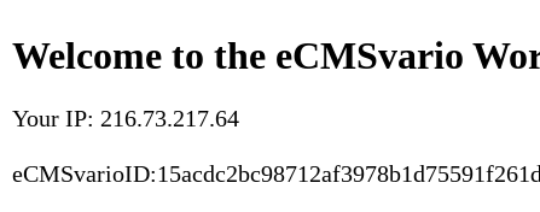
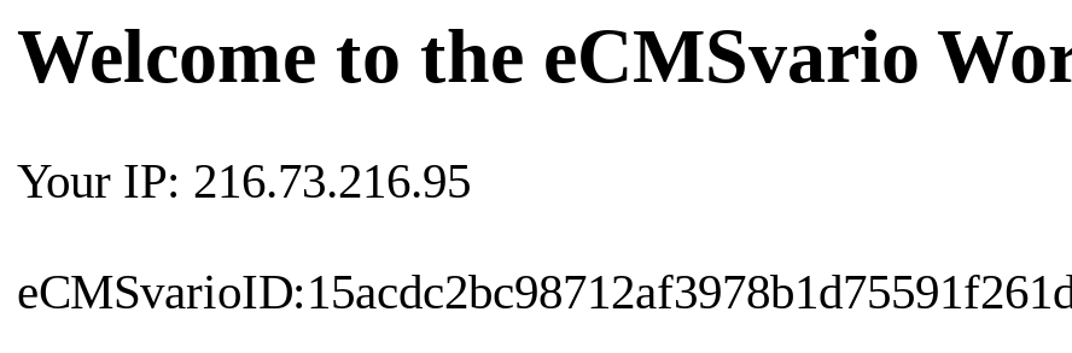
[12,105,239,131] Your IP: 216.73.217.64 -> [17,154,471,207] Your IP: 216.73.216.95

